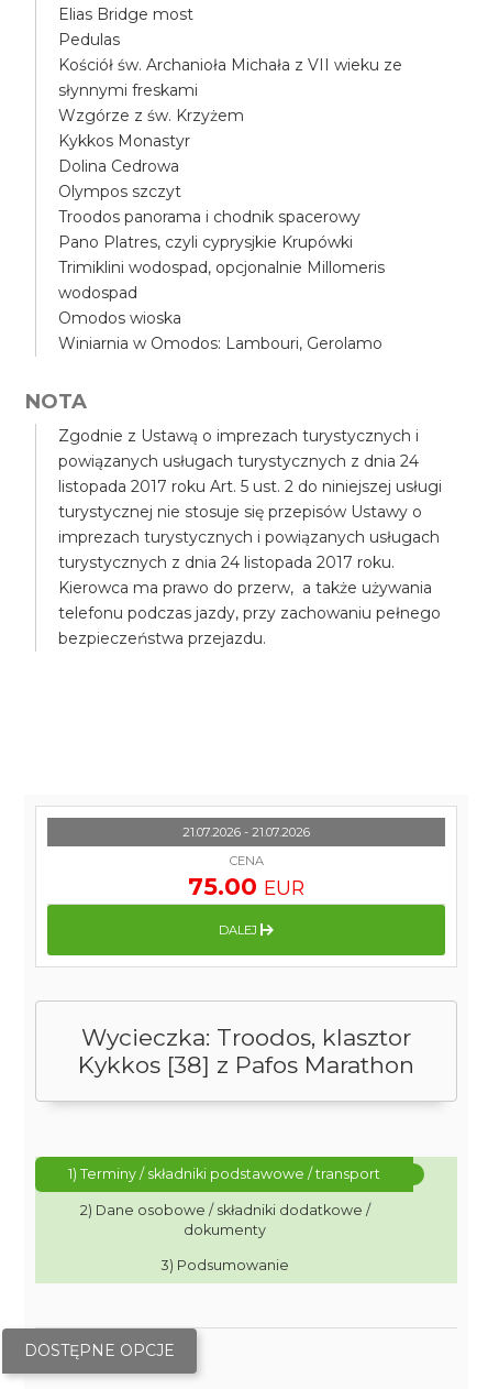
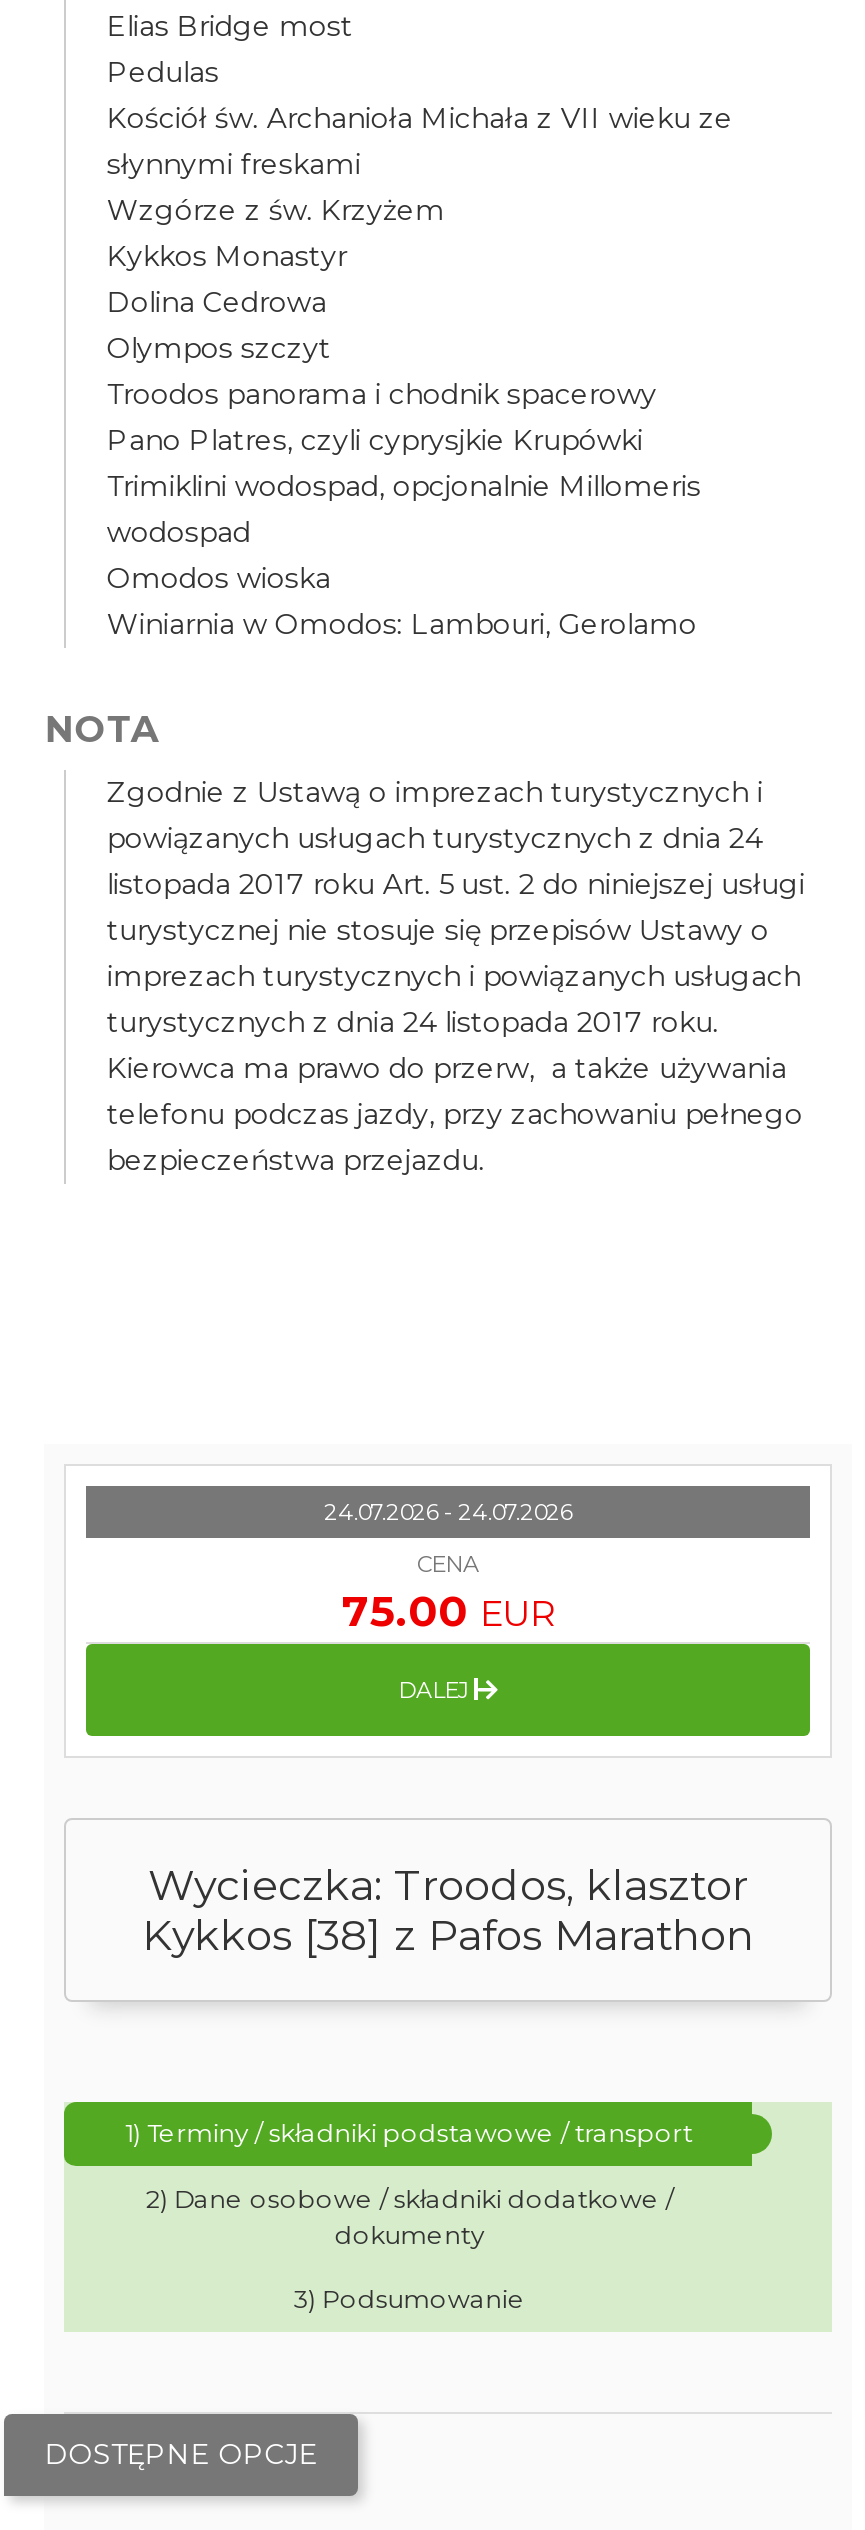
[182,824,310,840] 21.07.2026 - 21.07.2026 -> [324,1498,572,1526] 24.07.2026 - 24.07.2026

